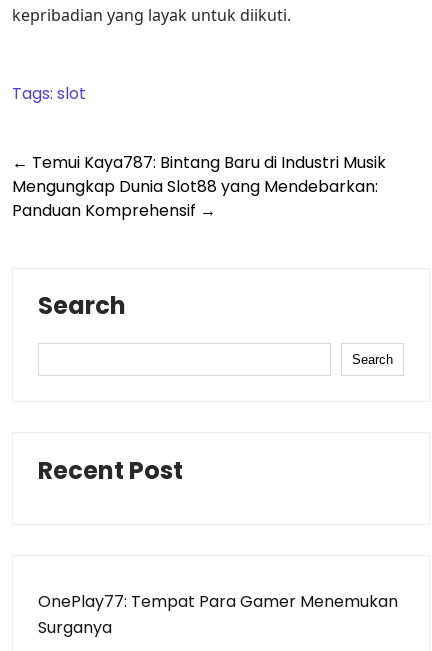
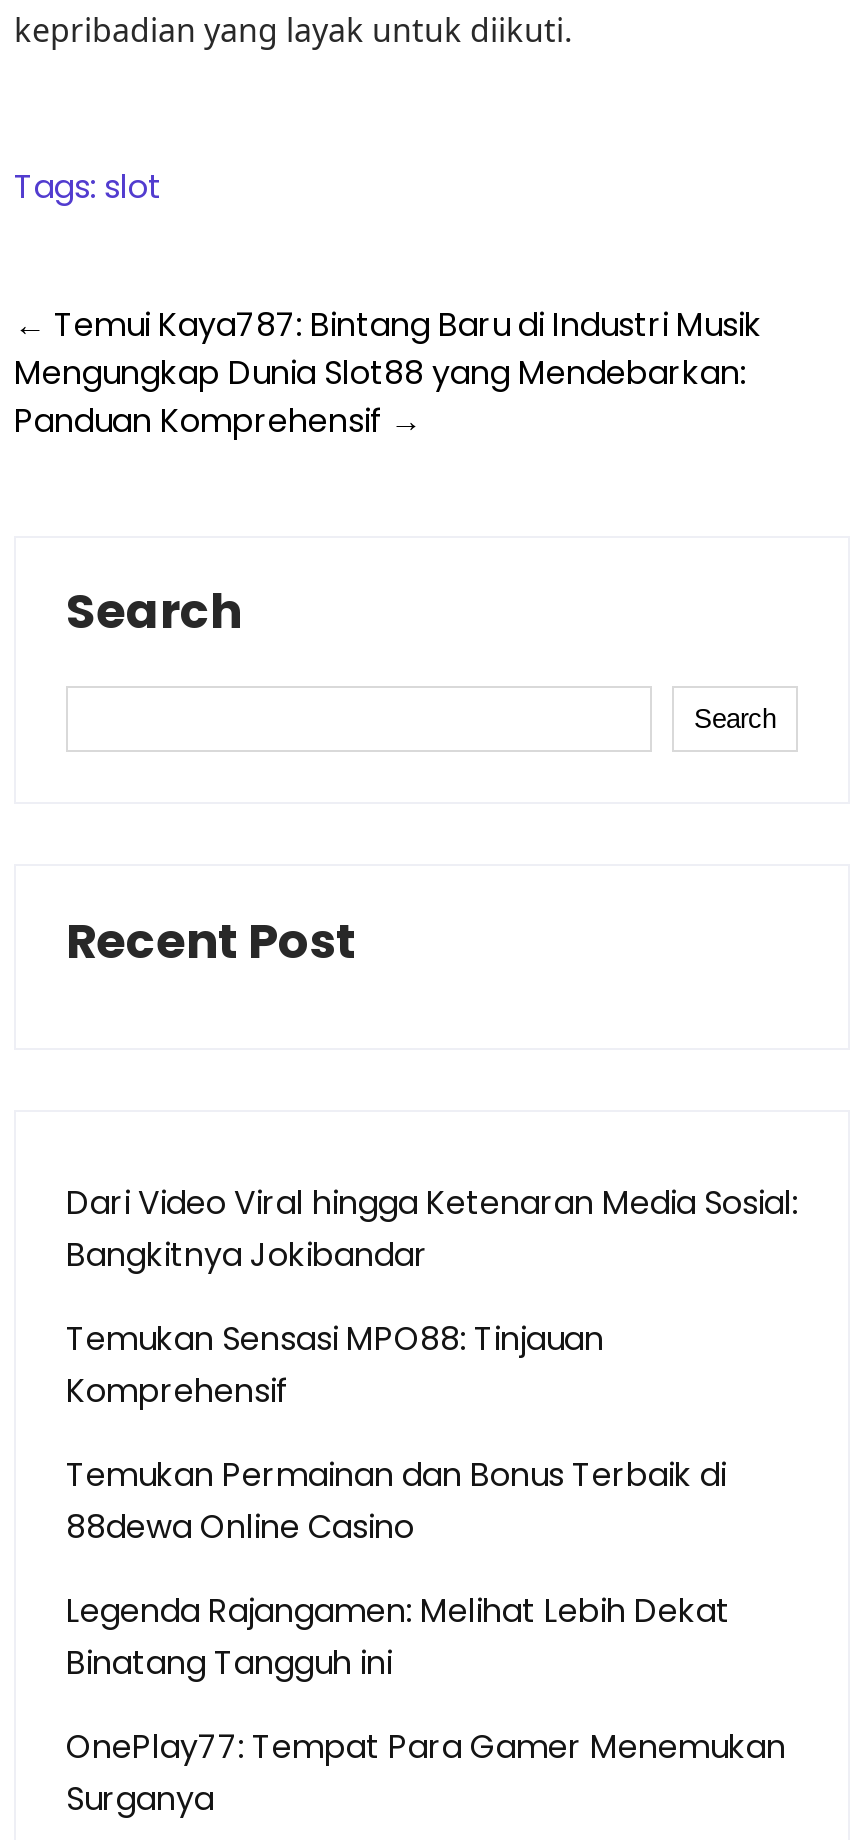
none -> [66,1180,798,1686] Dari Video Viral hingga Ketenaran Media Sosial: | Bangkitnya Jokibandar | Temukan Sensasi MPO88: Tinjauan | Komprehensif | Temukan Permainan dan Bonus Terbaik di | 88dewa Online Casino | Legenda Rajangamen: Melihat Lebih Dekat | Binatang Tangguh ini

